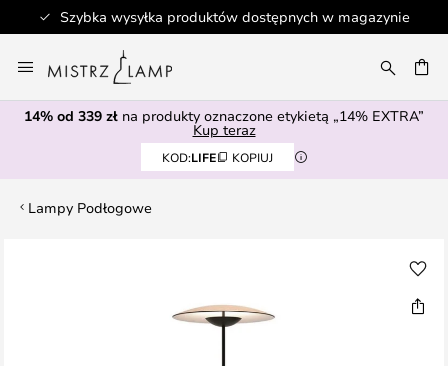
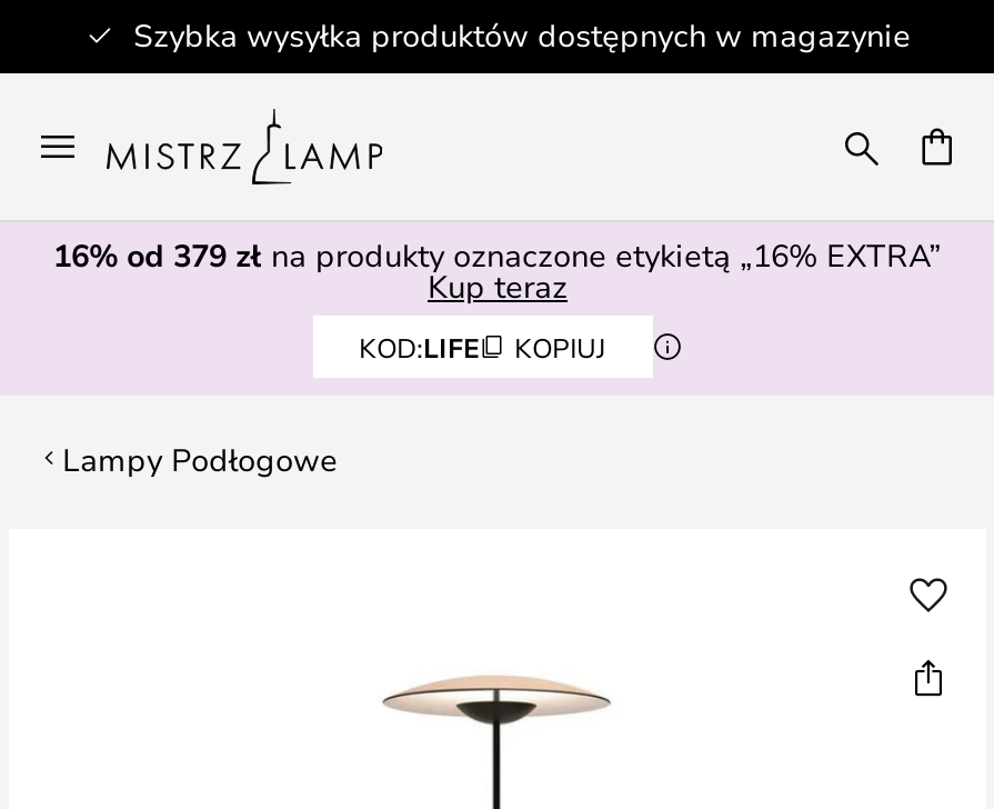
[24,106,424,125] 14% od 339 zł na produkty oznaczone etykietą „14% EXTRA” -> [53,233,942,276] 16% od 379 zł na produkty oznaczone etykietą „16% EXTRA”

